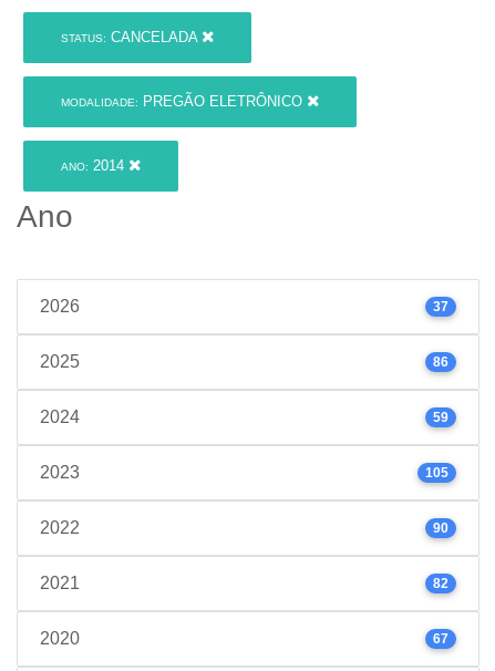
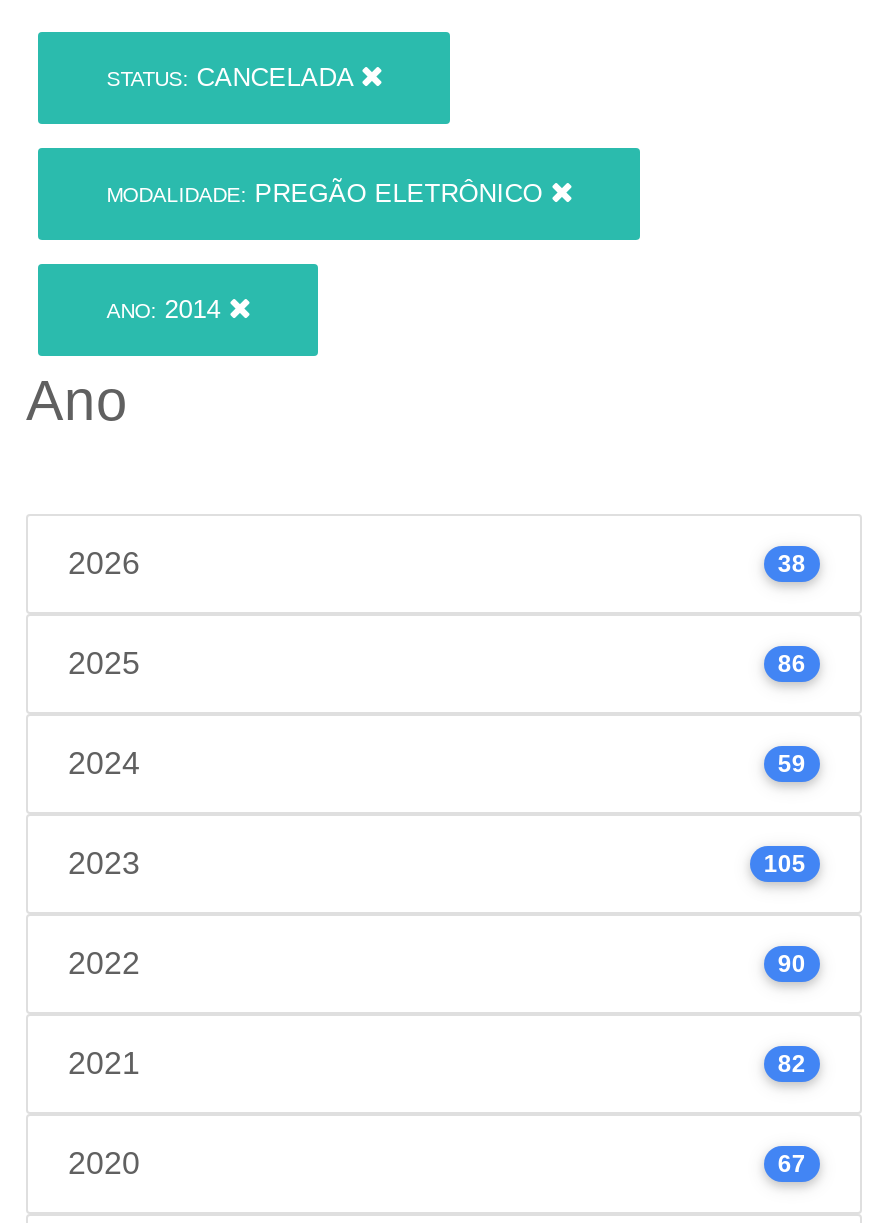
[433,299,448,314] 37 -> [778,549,806,577] 38

